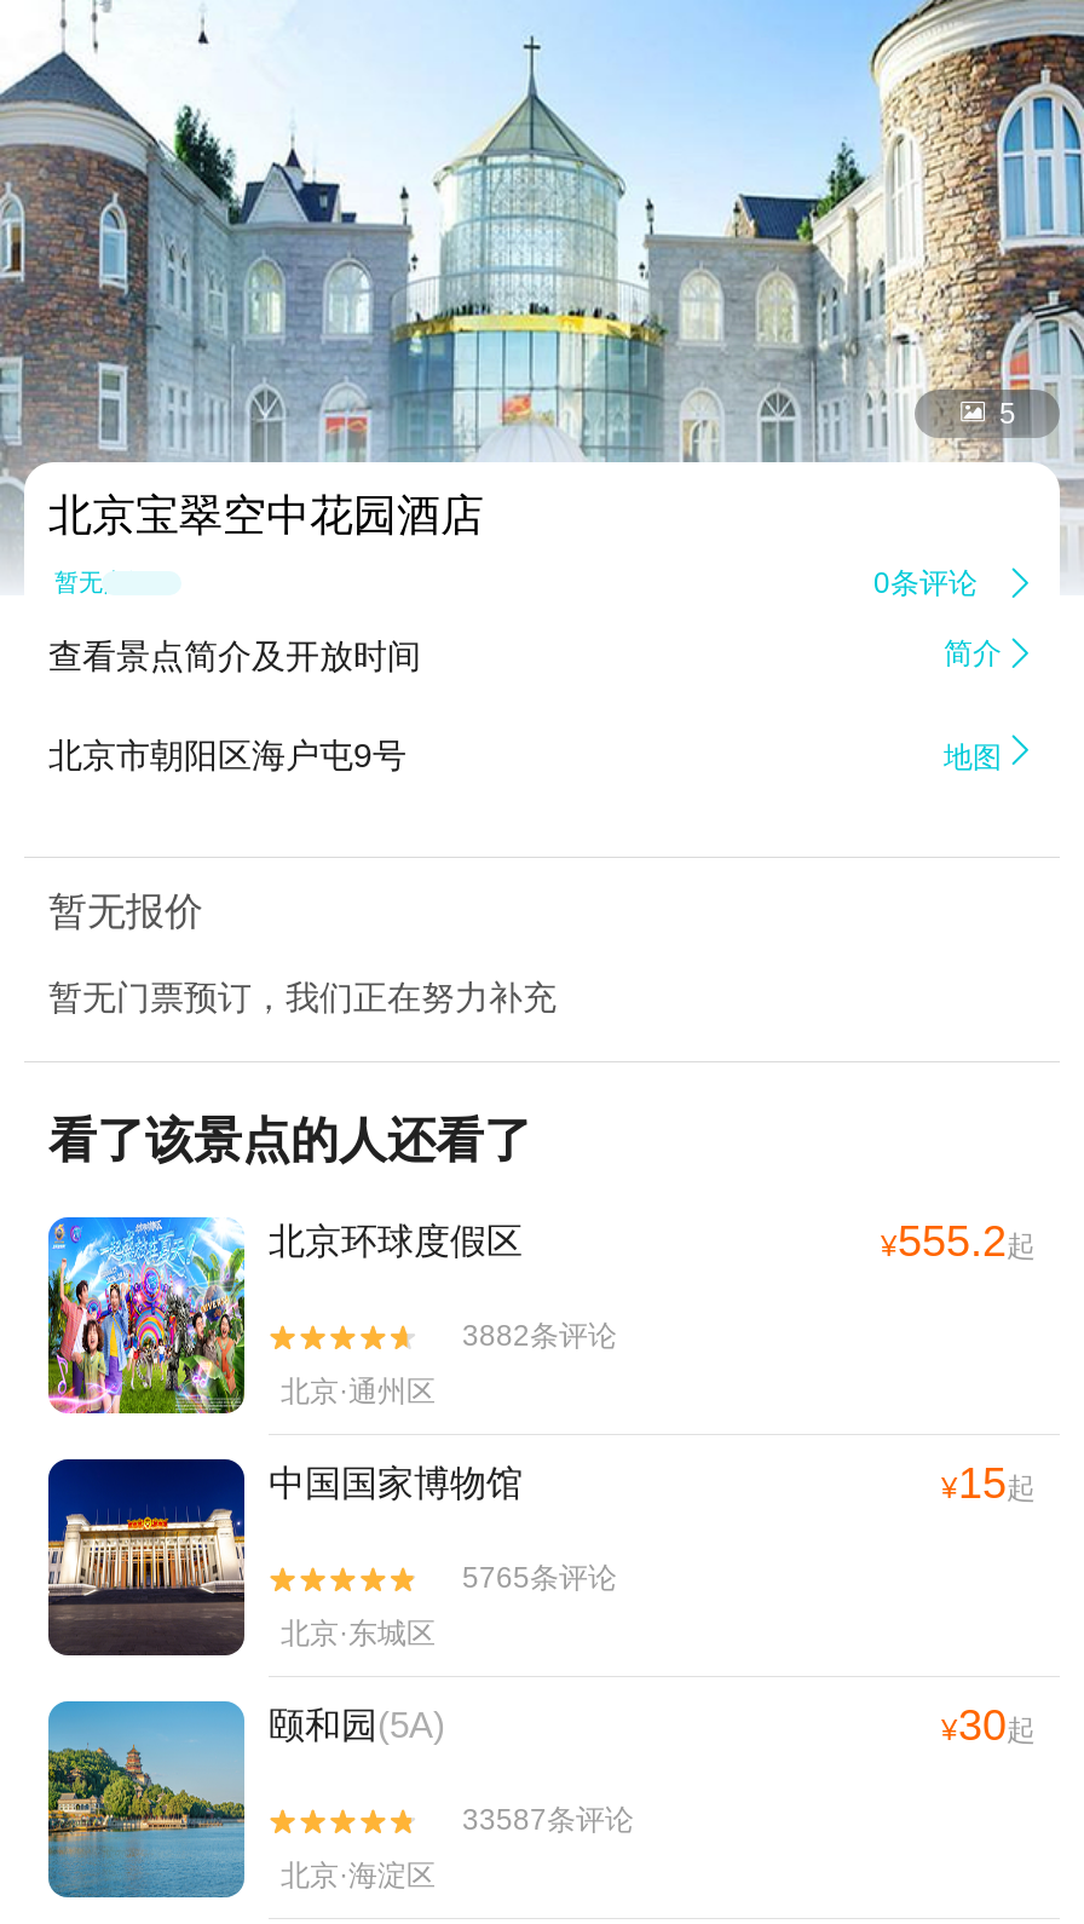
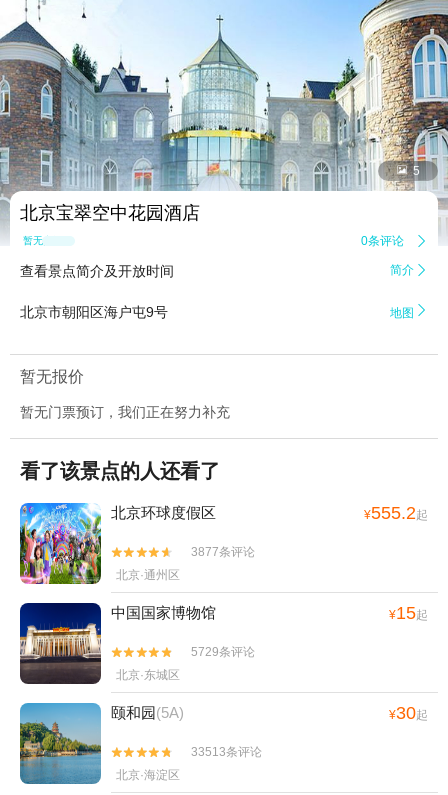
[462,1318,617,1352] 3882条评论 -> [191,545,255,559] 3877条评论
[462,1560,617,1594] 5765条评论 -> [191,645,255,659] 5729条评论
[462,1802,634,1836] 33587条评论 -> [191,745,262,759] 33513条评论

